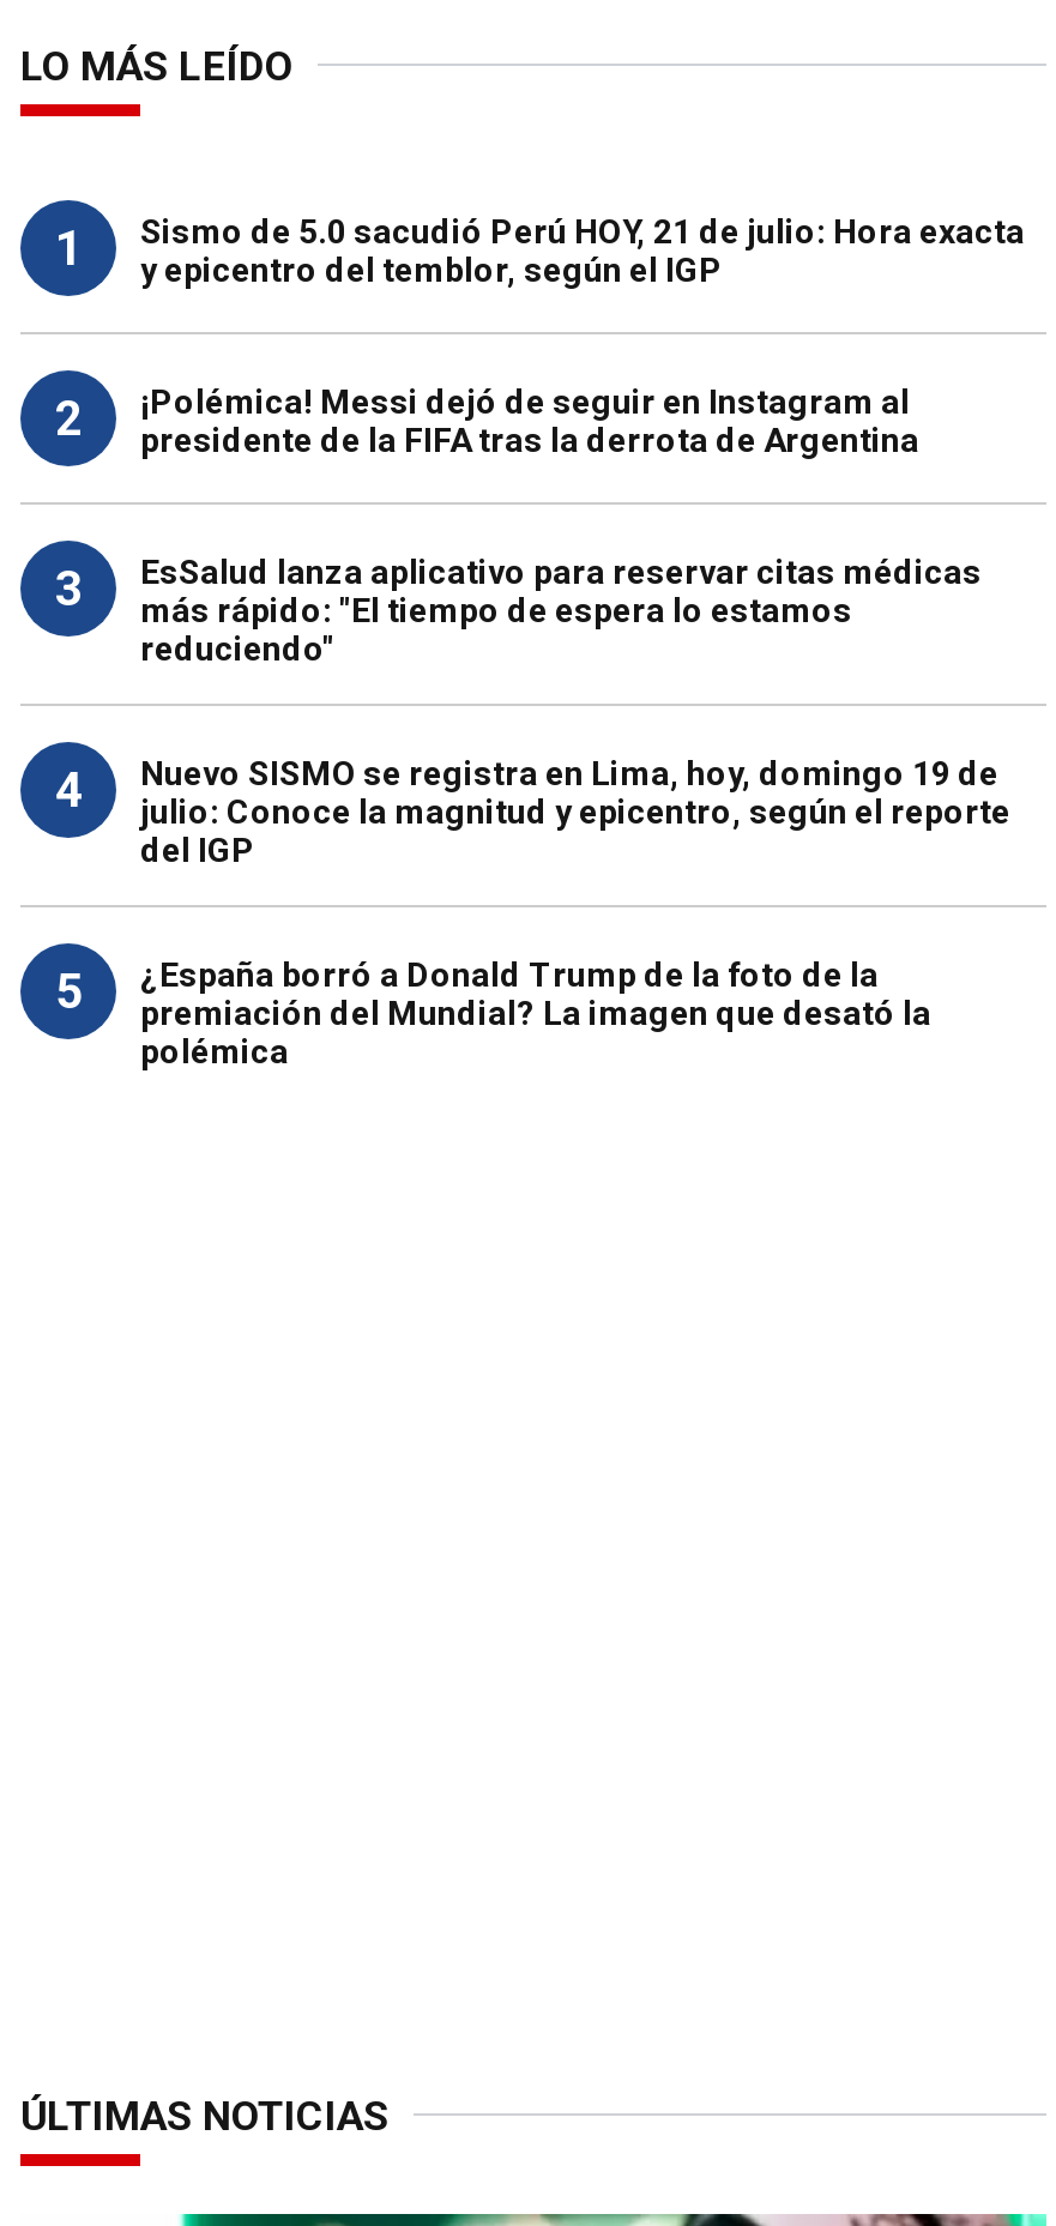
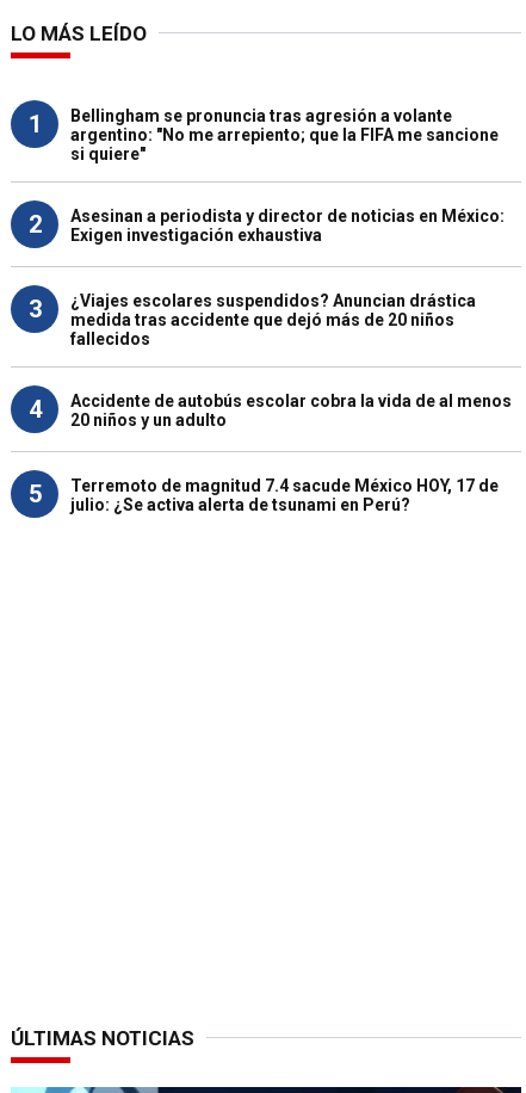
[140,211,1025,288] Sismo de 5.0 sacudió Perú HOY, 21 de julio: Hora exacta | y epicentro del temblor, según el IGP -> [70,106,499,163] Bellingham se pronuncia tras agresión a volante | argentino: "No me arrepiento; que la FIFA me sancione | si quiere"
[140,381,919,458] ¡Polémica! Messi dejó de seguir en Instagram al | presidente de la FIFA tras la derrota de Argentina -> [70,206,505,244] Asesinan a periodista y director de noticias en México: | Exigen investigación exhaustiva
[140,552,982,667] EsSalud lanza aplicativo para reservar citas médicas | más rápido: "El tiempo de espera lo estamos | reduciendo" -> [70,291,476,348] ¿Viajes escolares suspendidos? Anuncian drástica | medida tras accidente que dejó más de 20 niños | fallecidos
[140,753,1010,868] Nuevo SISMO se registra en Lima, hoy, domingo 19 de | julio: Conoce la magnitud y epicentro, según el reporte | del IGP -> [70,391,512,429] Accidente de autobús escolar cobra la vida de al menos | 20 niños y un adulto
[140,954,931,1069] ¿España borró a Donald Trump de la foto de la | premiación del Mundial? La imagen que desató la | polémica -> [70,476,499,514] Terremoto de magnitud 7.4 sacude México HOY, 17 de | julio: ¿Se activa alerta de tsunami en Perú?

